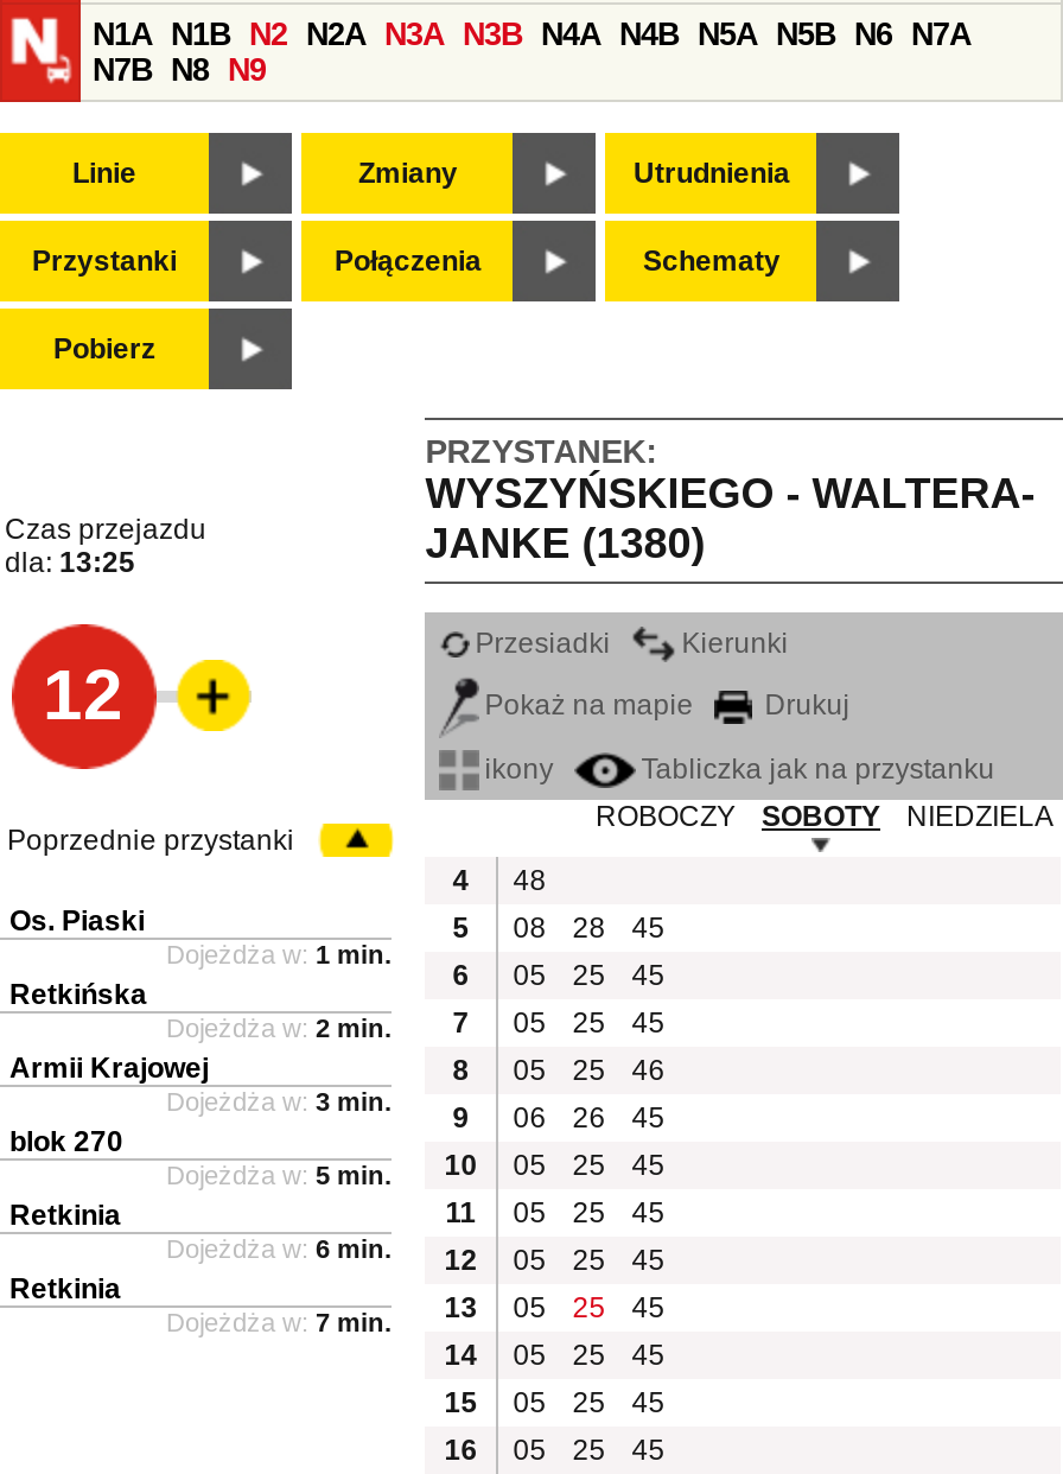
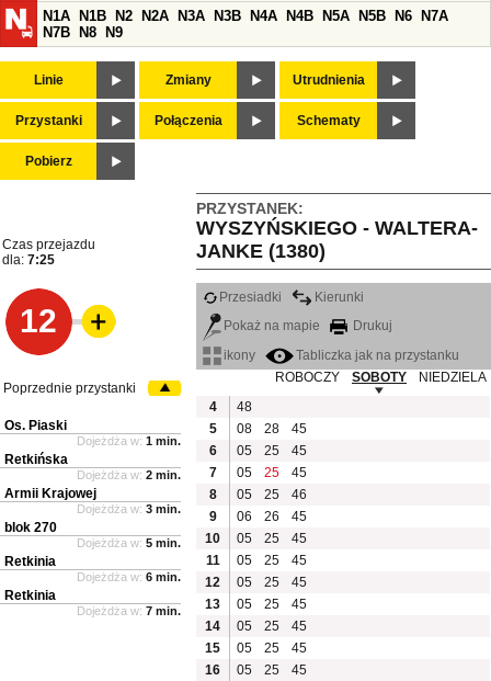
[5,546,135,579] dla: 13:25 -> [2,252,55,268] dla: 7:25

